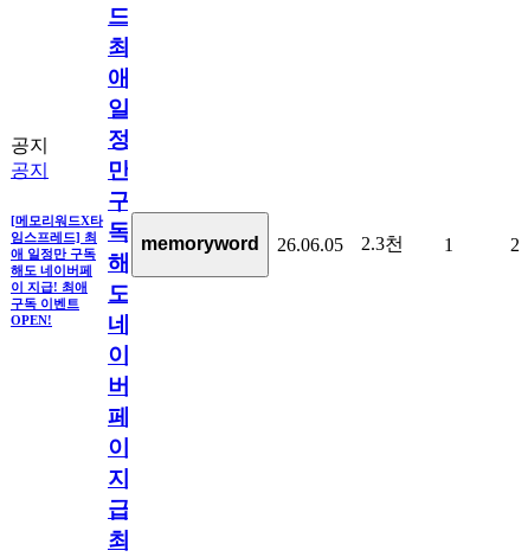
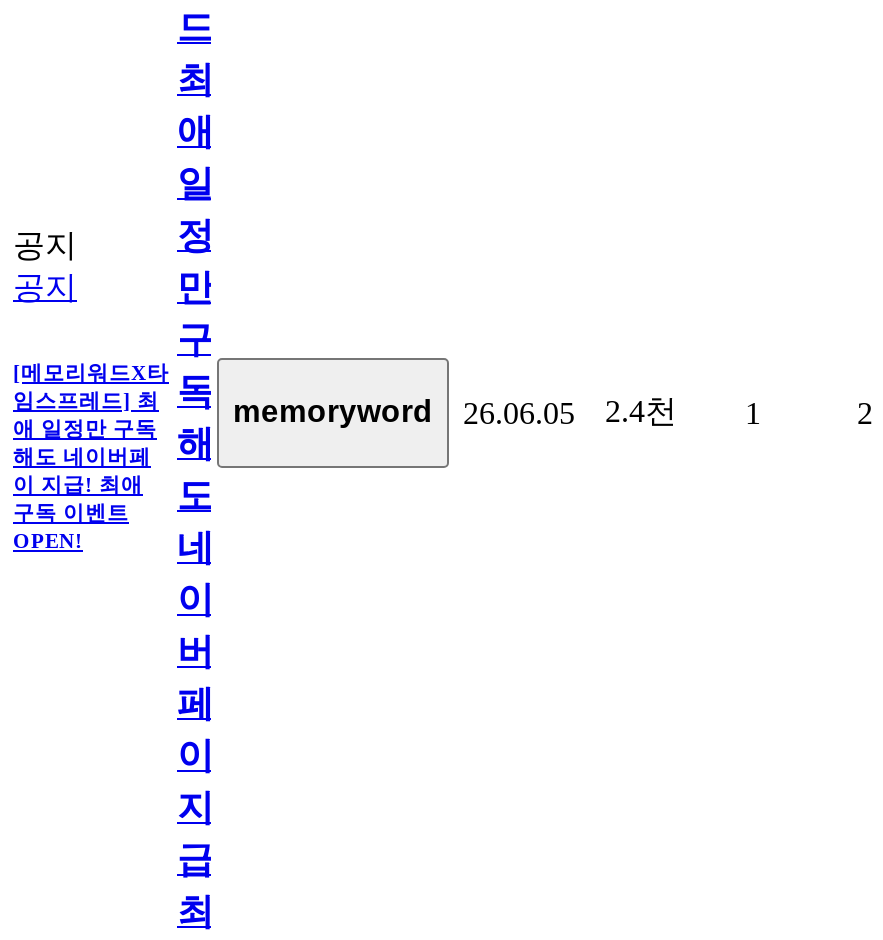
[11,213,453,254] [메모리워드X타 임스프레드] 최 독 memoryword 26.06.05 2.3천 1 -> [13,359,761,429] [메모리워드X타 임스프레드] 최 독 memoryword 26.06.05 2.4천 1

